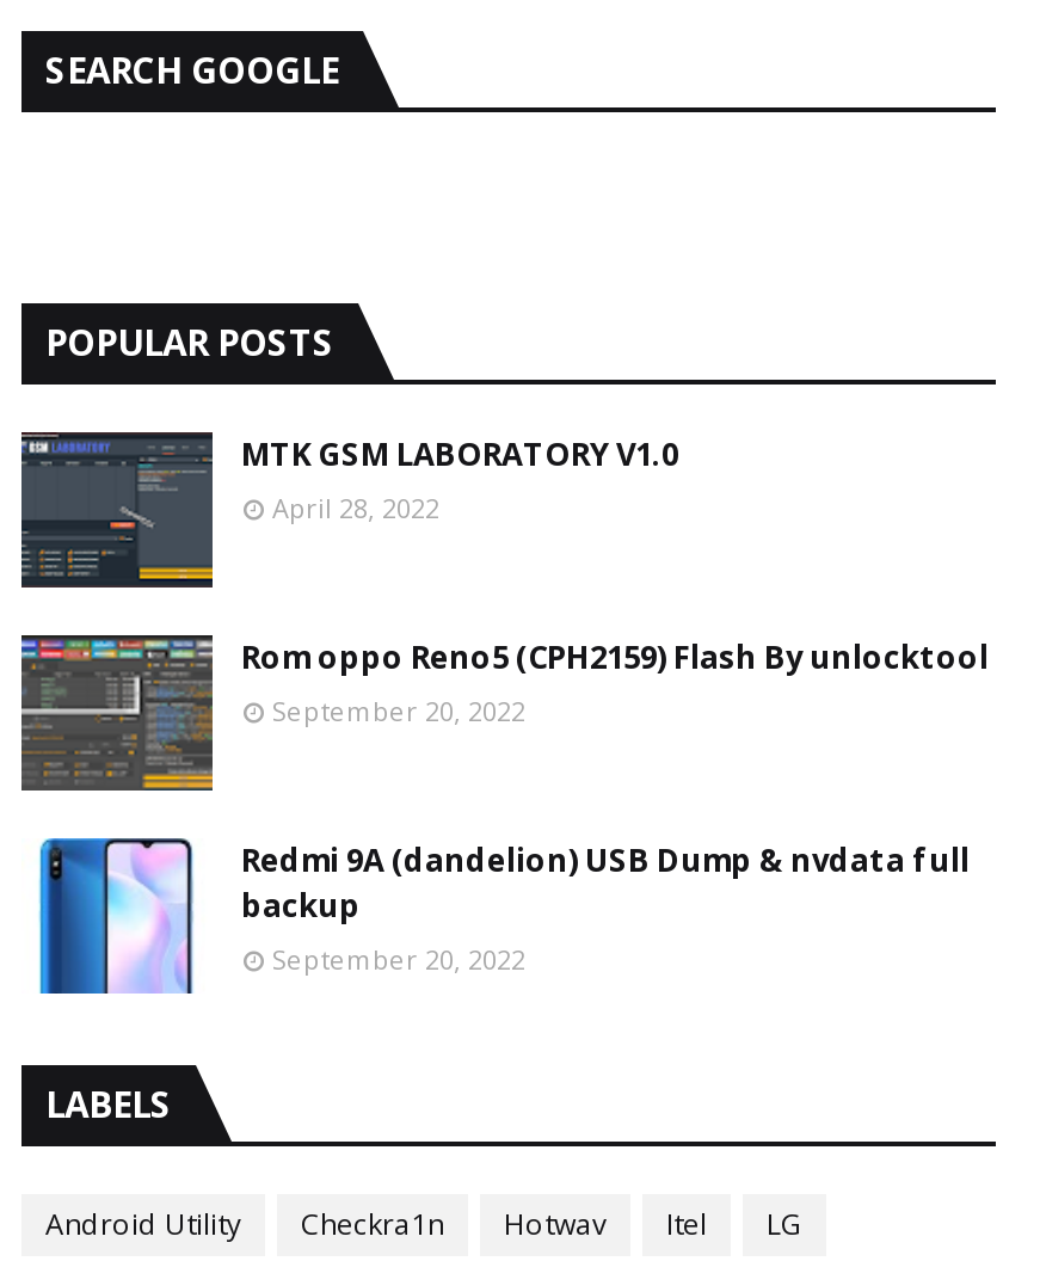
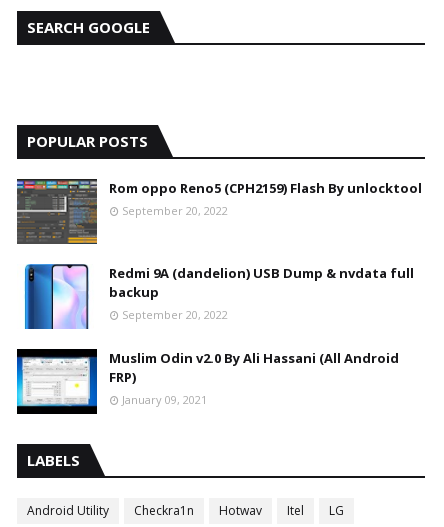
[21,432,678,588] [image] | MTK GSM LABORATORY V1.0 | April 28, 2022 -> none
moved [19,635,989,977] -> [16,179,422,322]: [image] | Rom oppo Reno5 (CPH2159) Flash By unlocktool | September 20, 2022 | Redmi 9A (dandelion) USB Dump & nvdata full | backup | September 20, 2022
none -> [16,348,399,415] [image] | Muslim Odin v2.0 By Ali Hassani (All Android | FRP) | January 09, 2021

